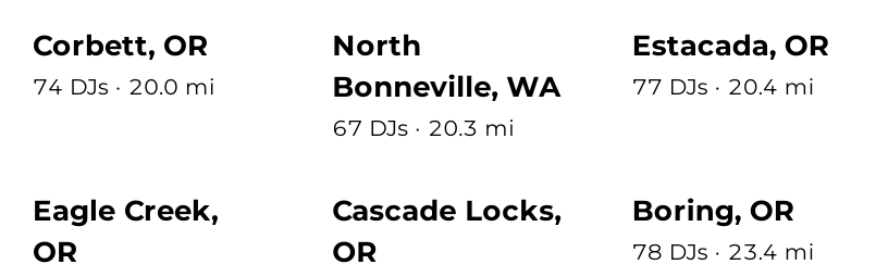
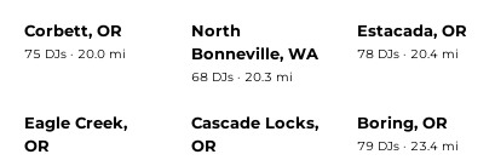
[33,73,215,101] 74 DJs · 20.0 mi -> [24,46,126,62] 75 DJs · 20.0 mi
[632,73,815,101] 77 DJs · 20.4 mi -> [357,46,459,62] 78 DJs · 20.4 mi
[332,114,515,142] 67 DJs · 20.3 mi -> [191,69,293,85] 68 DJs · 20.3 mi
[632,238,815,266] 78 DJs · 23.4 mi -> [357,138,459,154] 79 DJs · 23.4 mi

